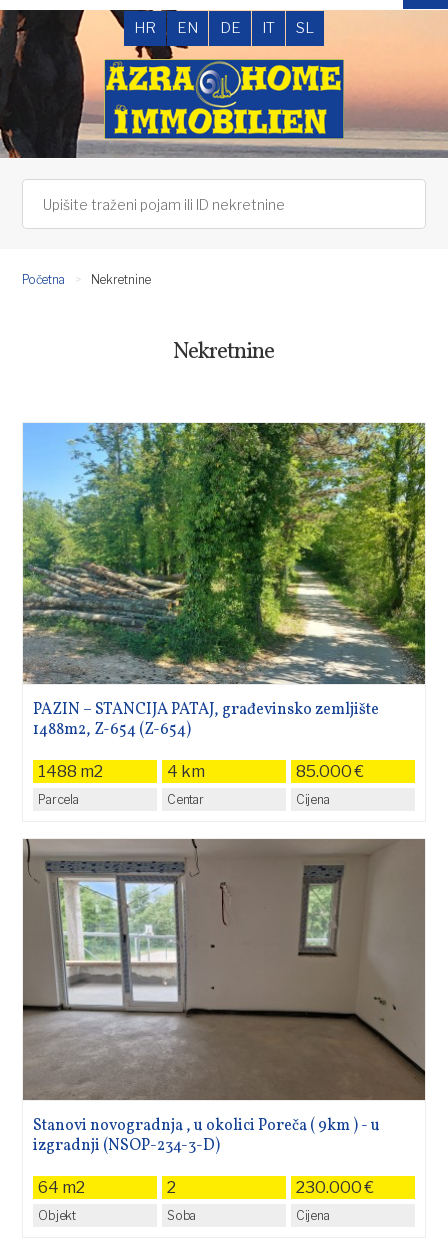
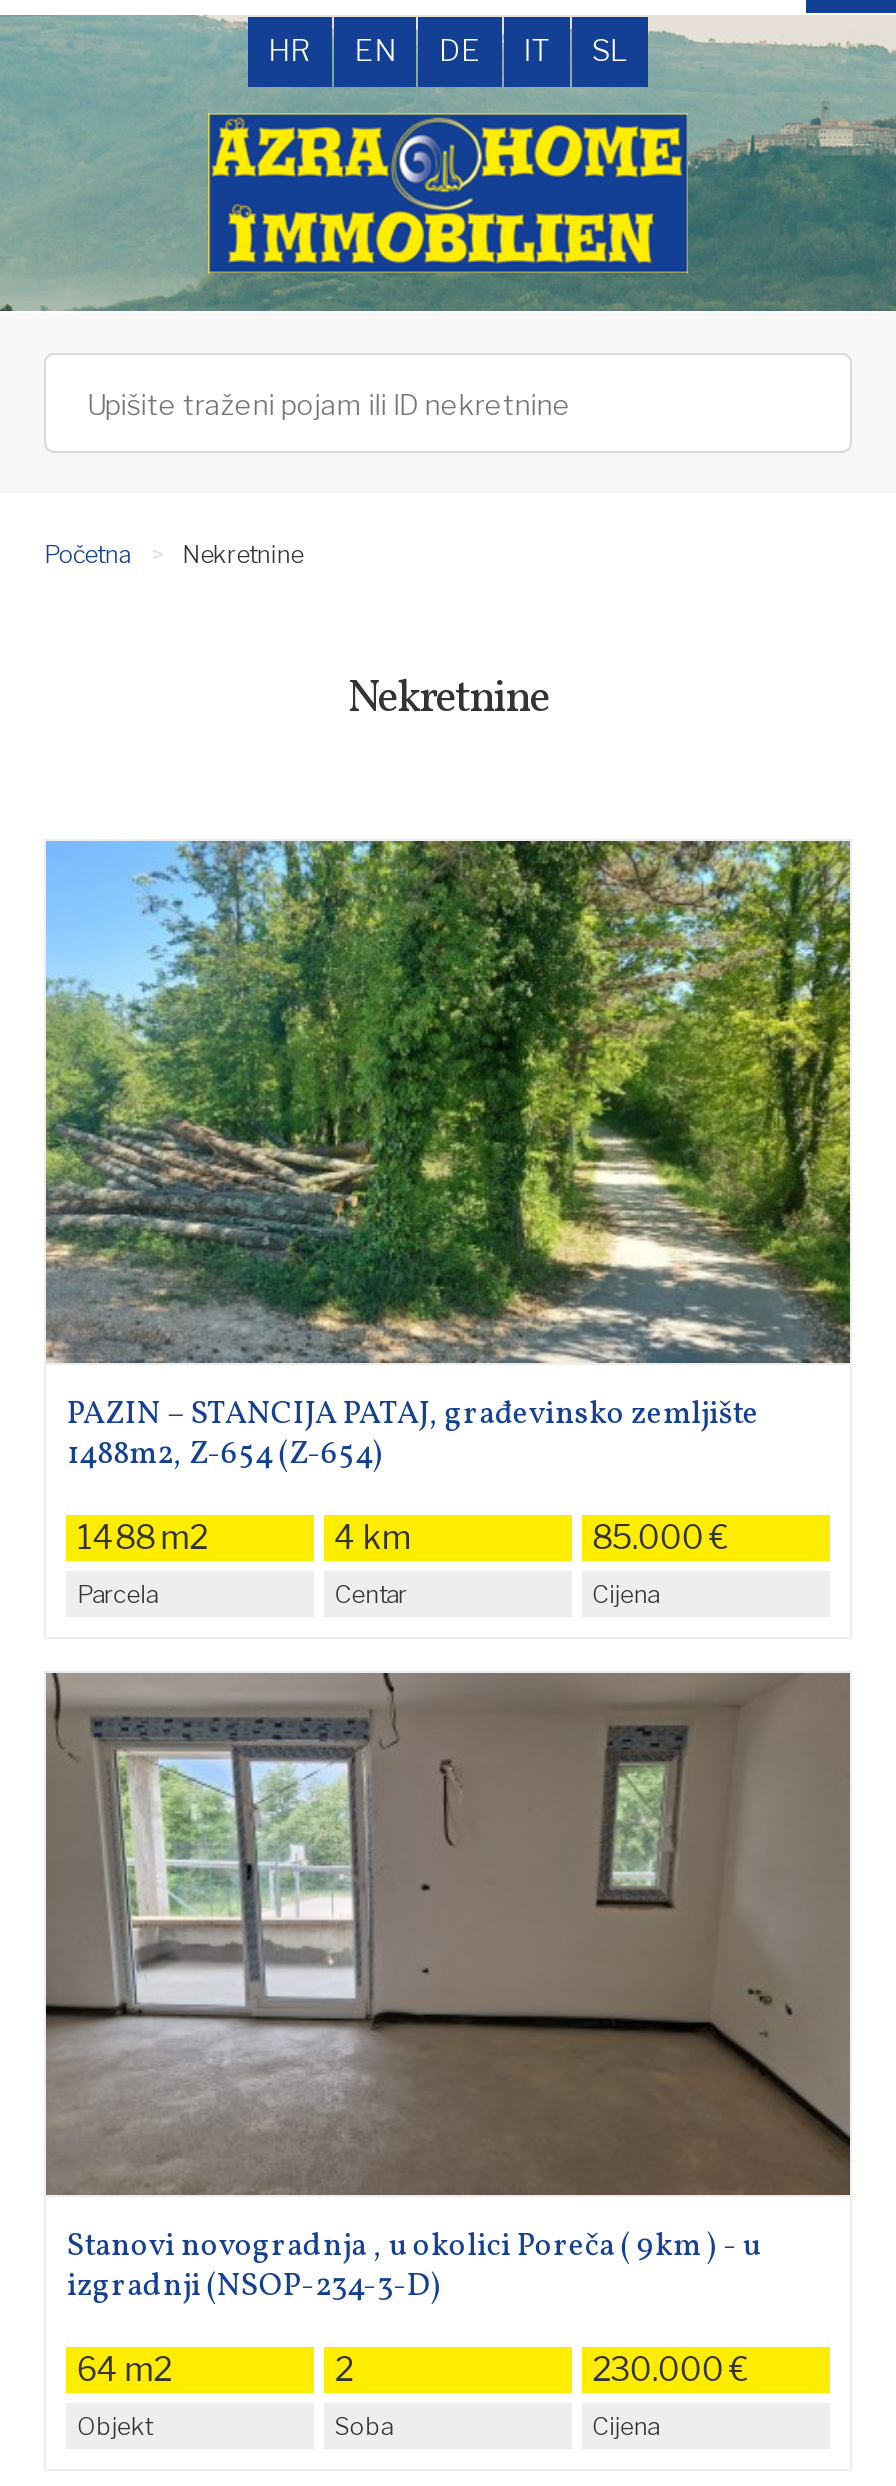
[3,9,445,159] [image] -> [6,13,890,313] [image]

